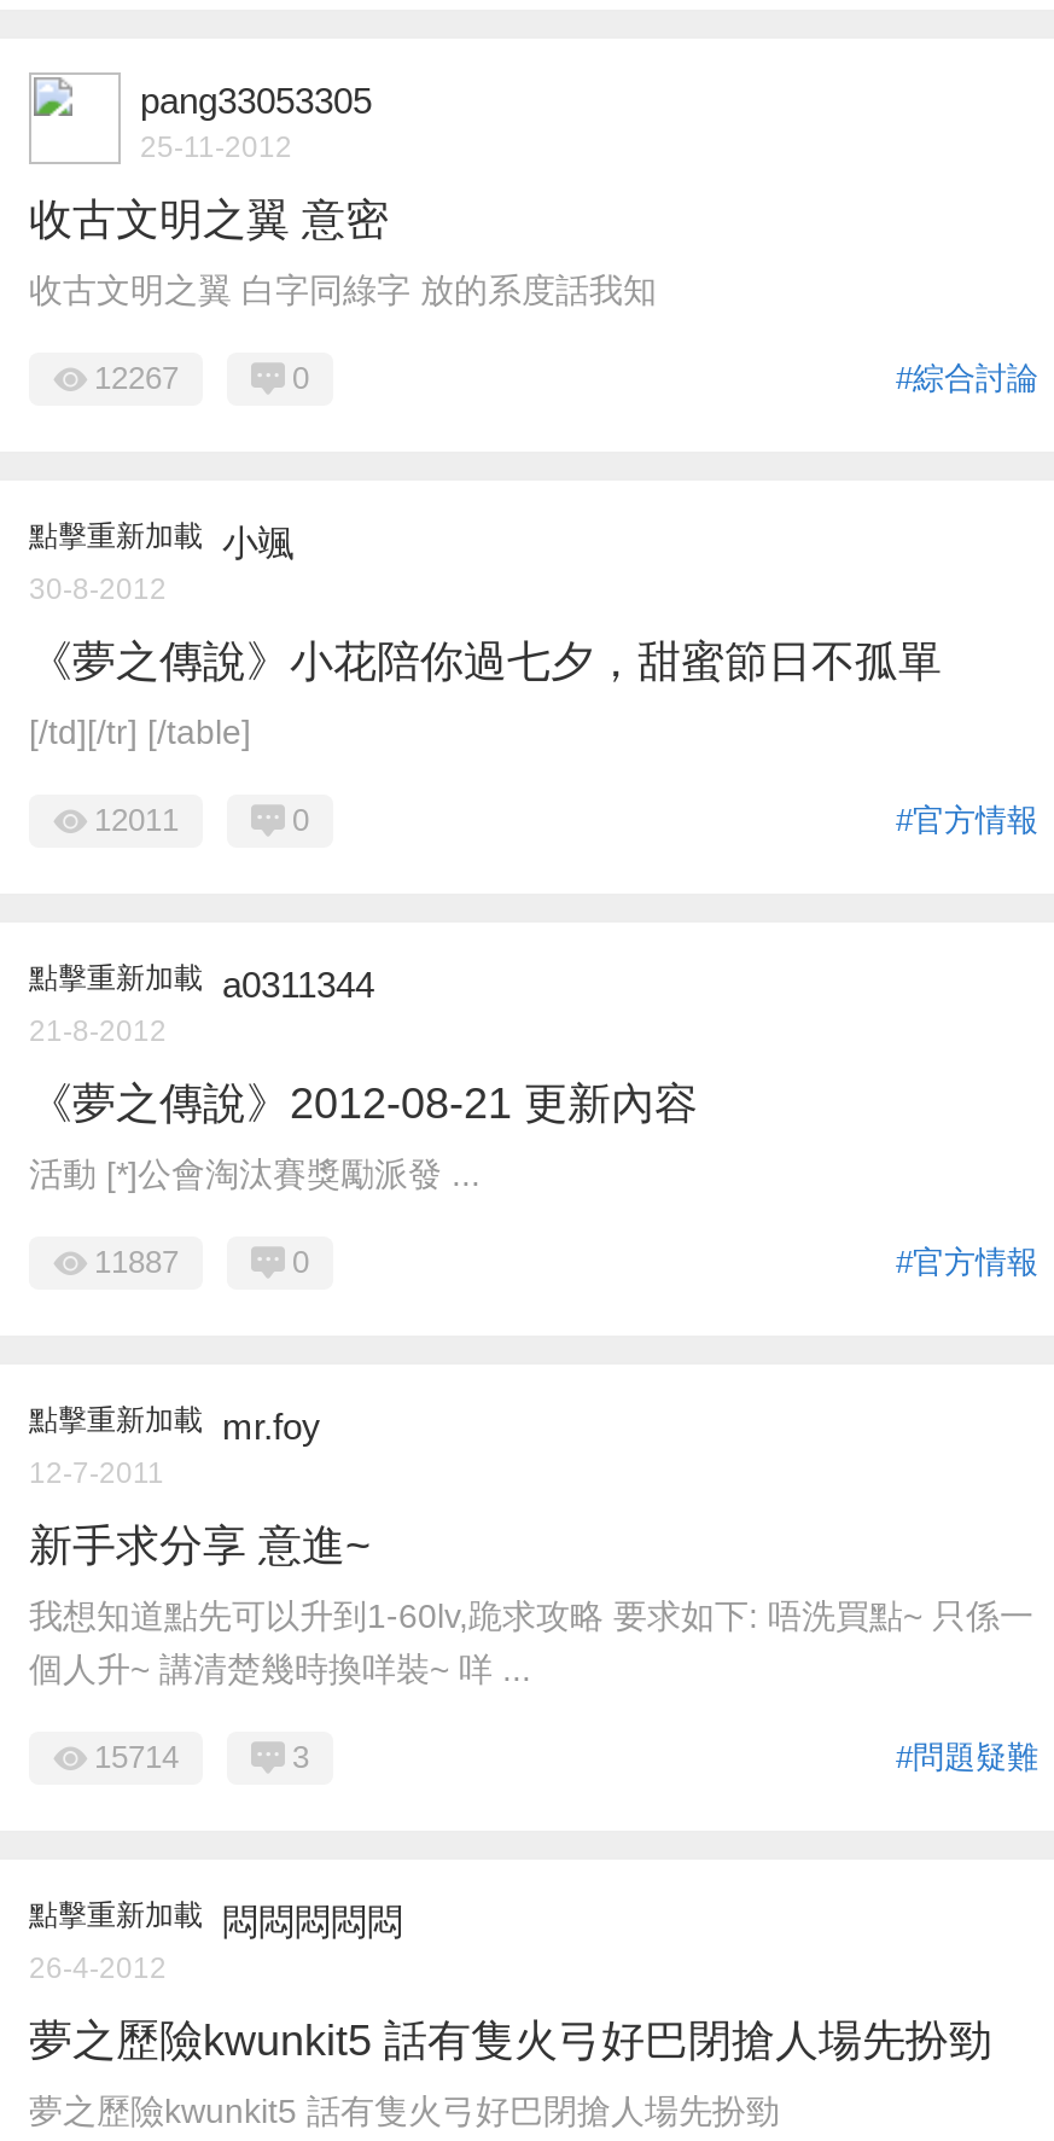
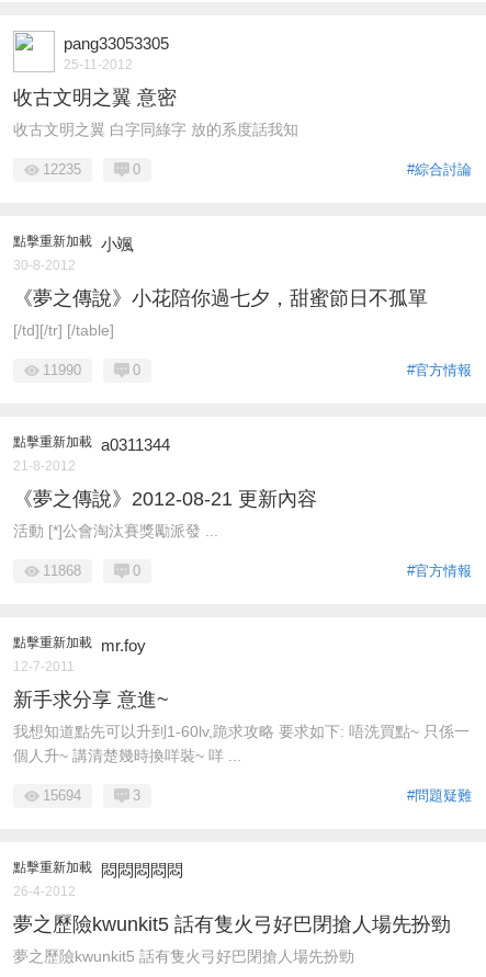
[94,360,179,396] 12267 -> [43,161,81,178] 12235
[94,802,179,838] 12011 -> [43,362,81,378] 11990
[94,1244,179,1280] 11887 -> [43,563,81,579] 11868
[94,1739,179,1775] 15714 -> [43,787,81,804] 15694

